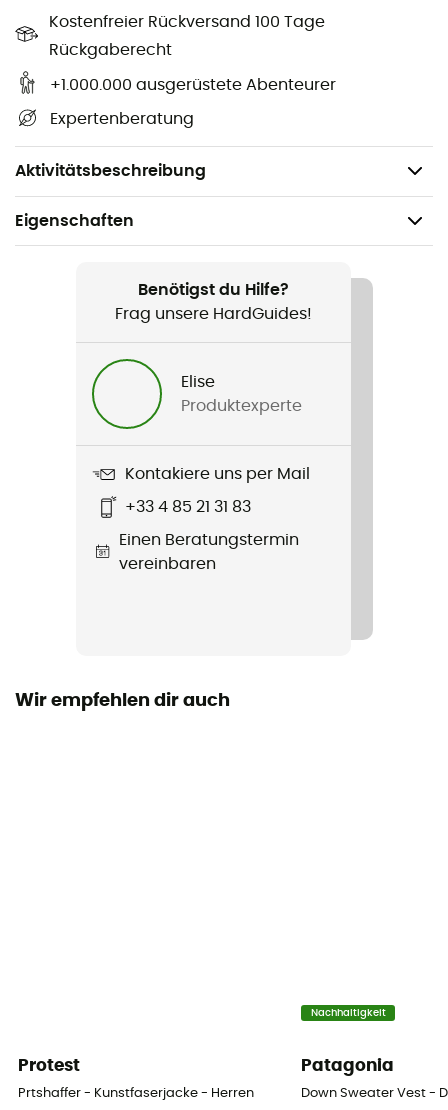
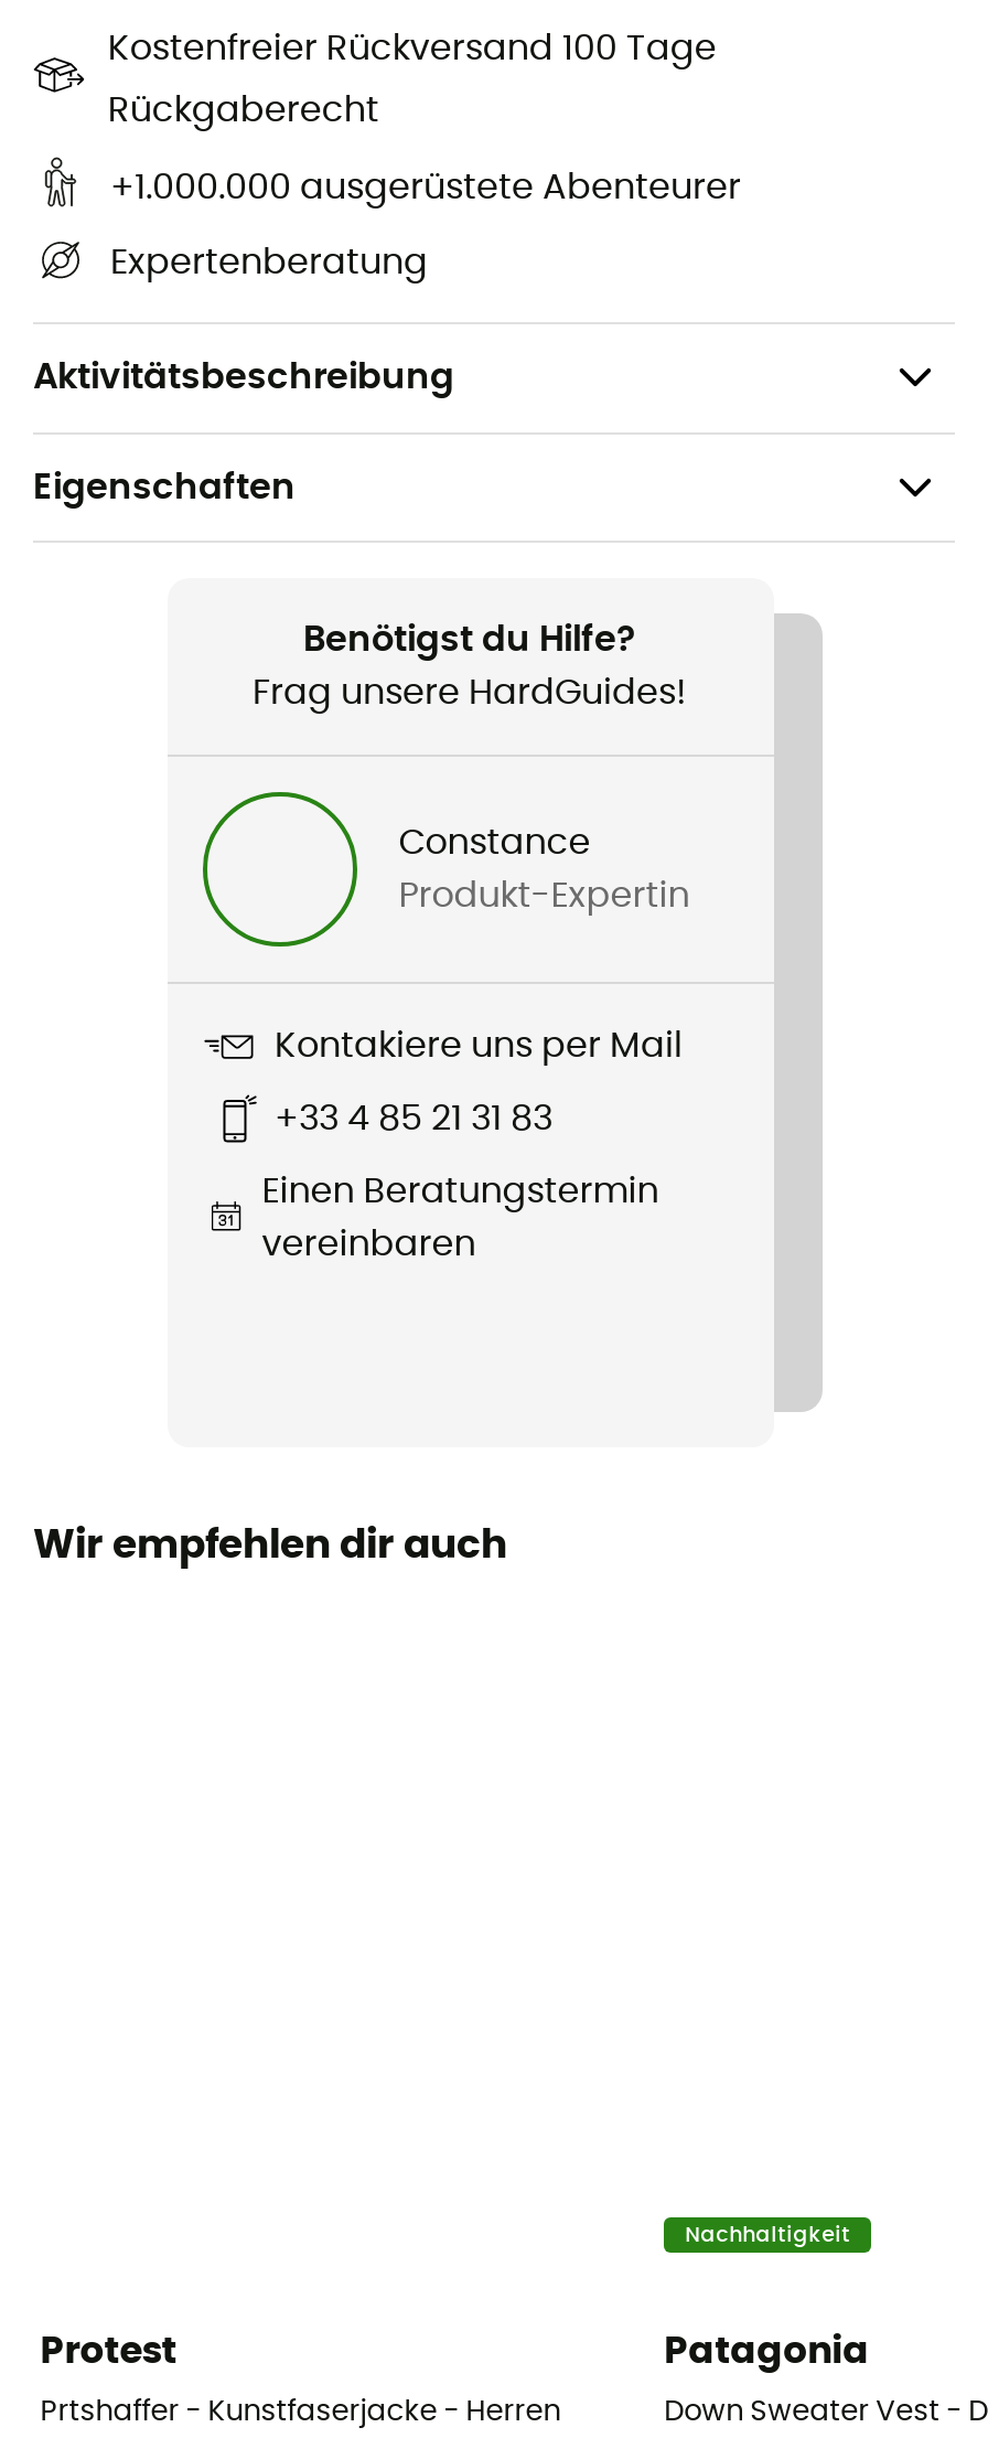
[181,374,215,390] Elise -> [399,825,590,860] Constance
[181,398,302,414] Produktexperte -> [399,878,690,913] Produkt-Expertin

